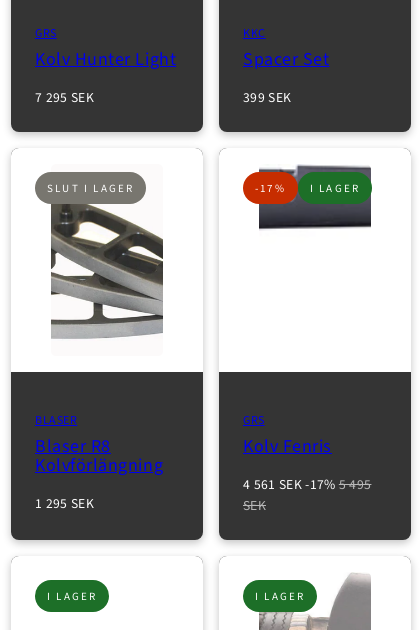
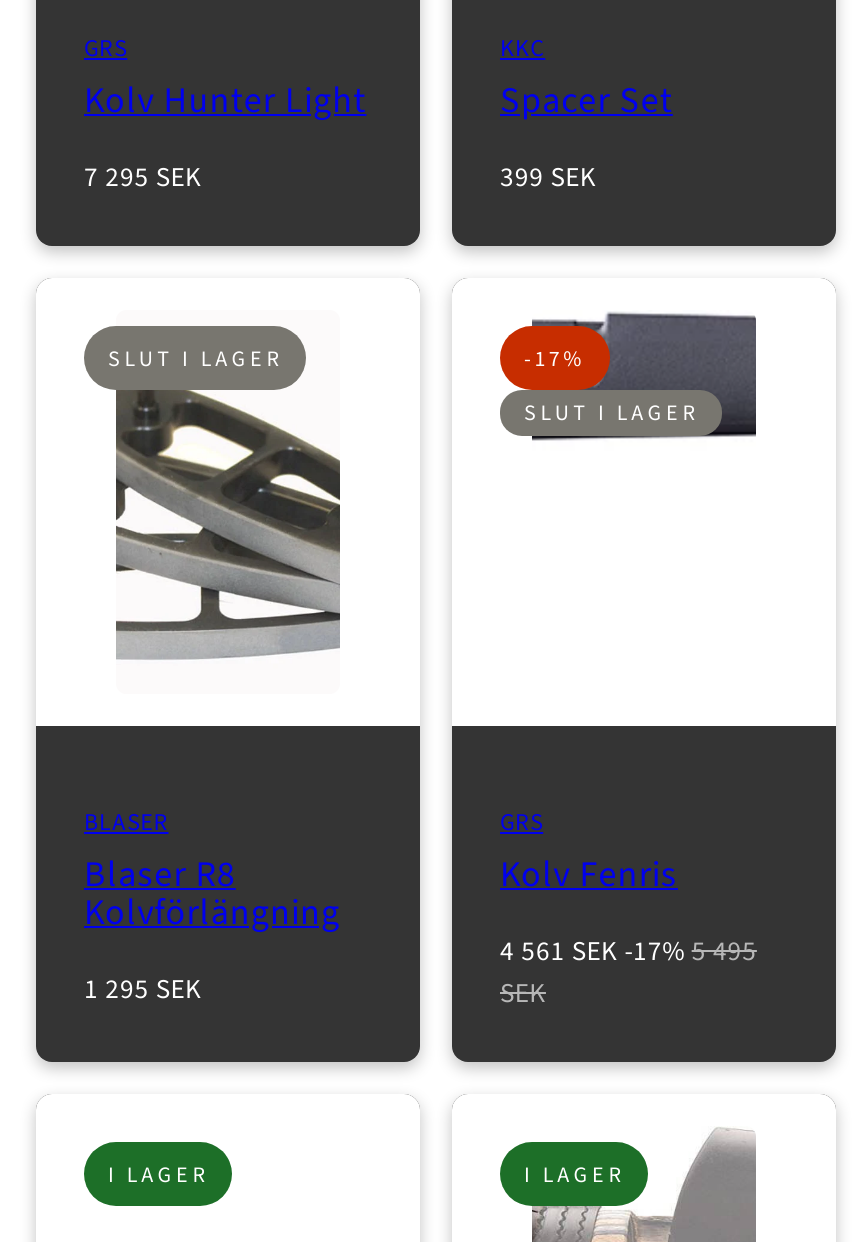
[310,181,360,196] I LAGER -> [524,398,699,428] SLUT I LAGER

